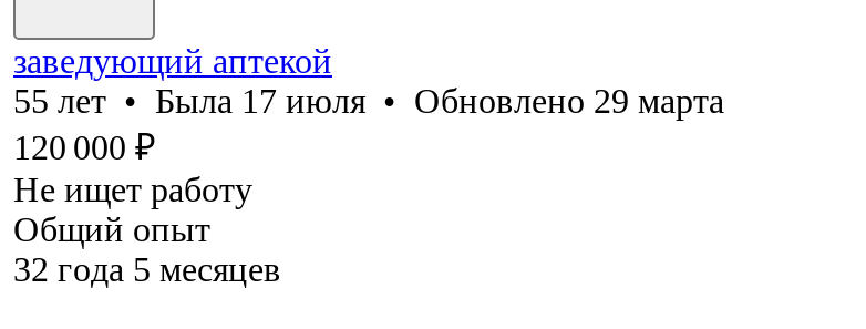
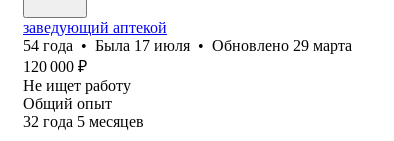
[13,82,724,119] 55 лет • Была 17 июля • Обновлено 29 марта -> [23,37,352,54] 54 года • Была 17 июля • Обновлено 29 марта

